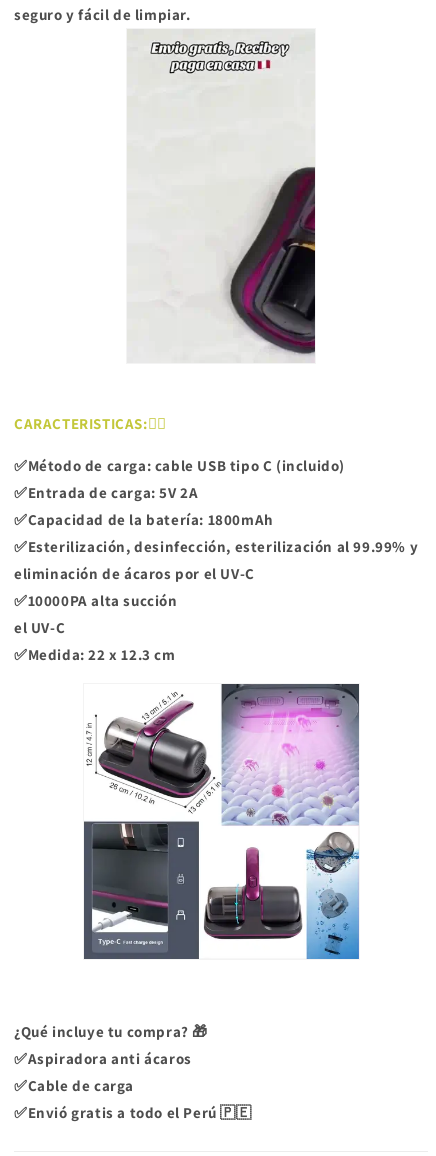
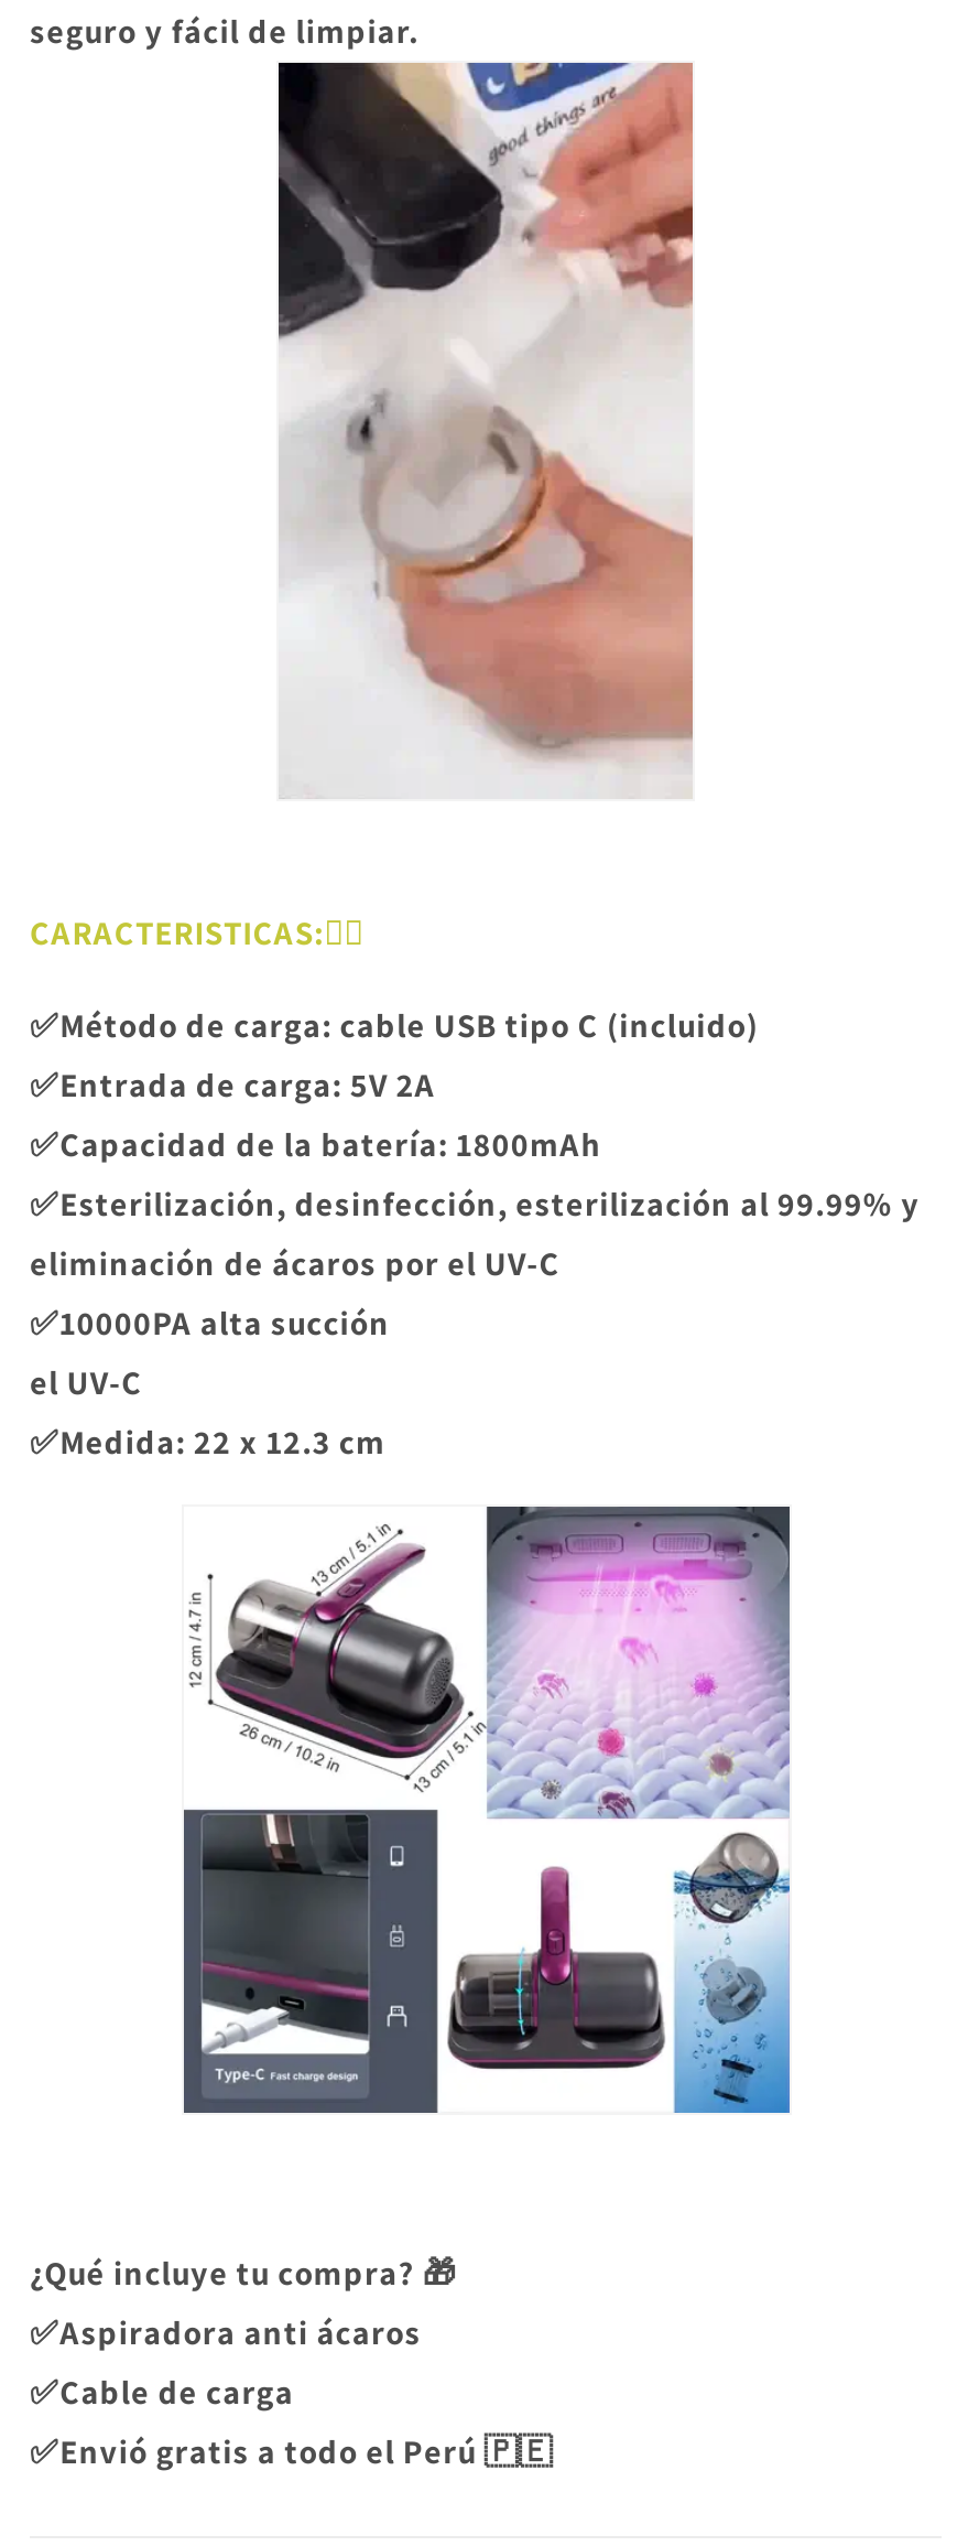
[127,29,316,356] [image] -> [276,61,695,781] [image]

